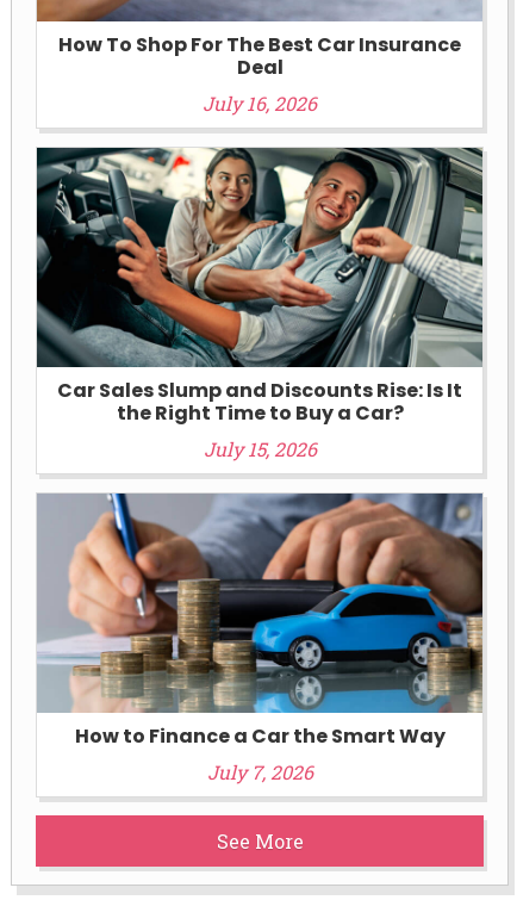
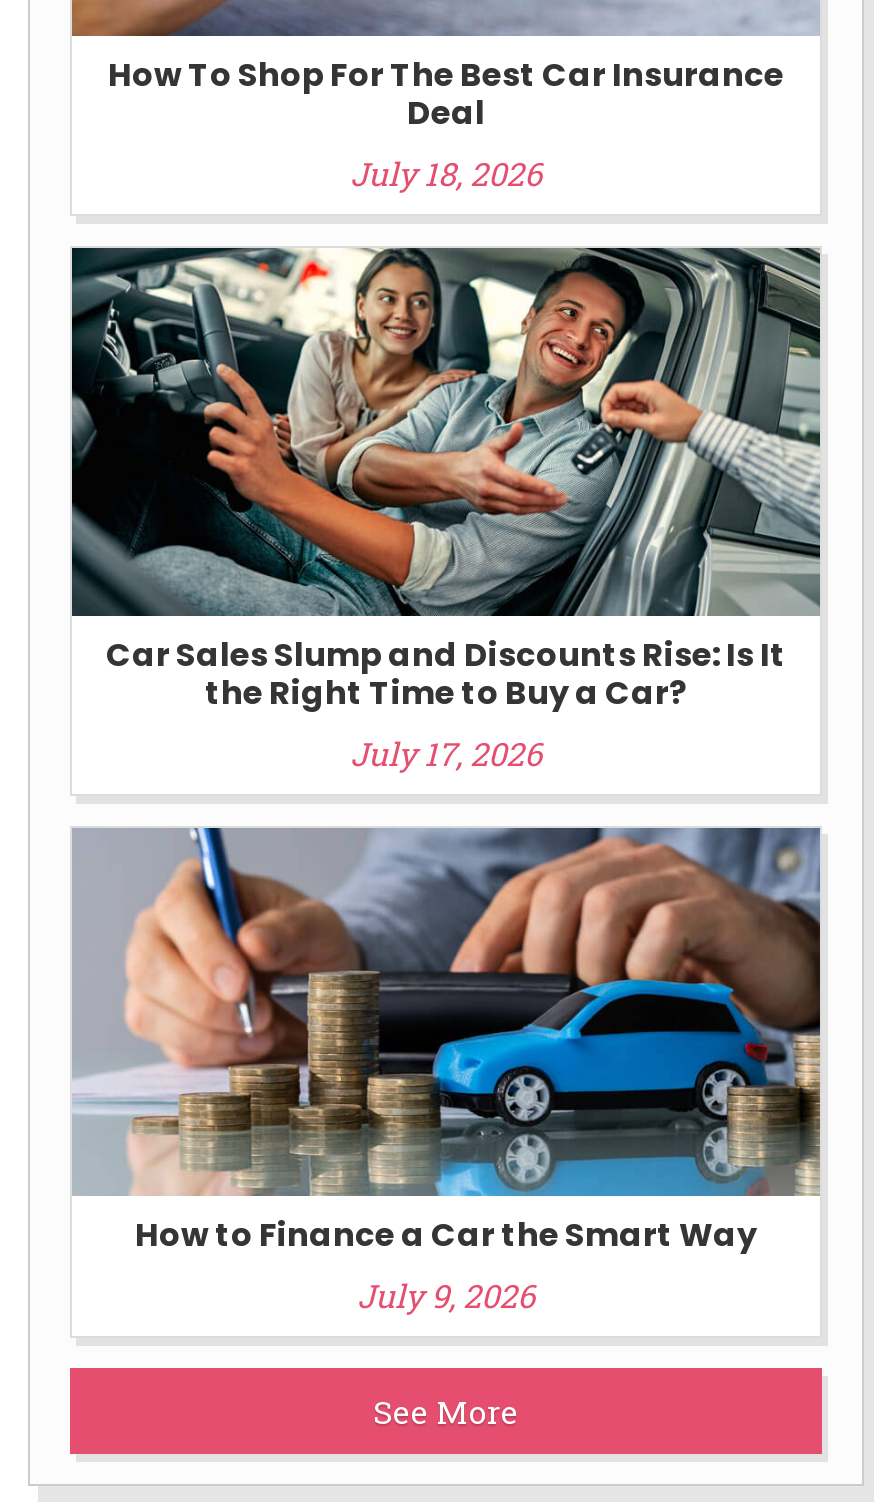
[203,90,317,116] July 16, 2026 -> [350,152,542,194] July 18, 2026
[203,437,316,462] July 15, 2026 -> [350,732,542,774] July 17, 2026
[207,760,313,785] July 7, 2026 -> [357,1275,535,1317] July 9, 2026

